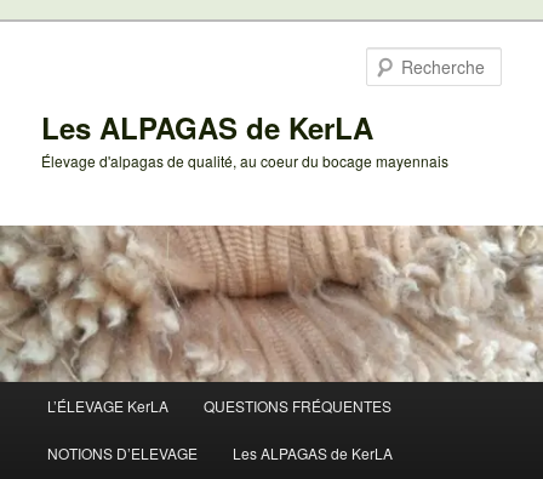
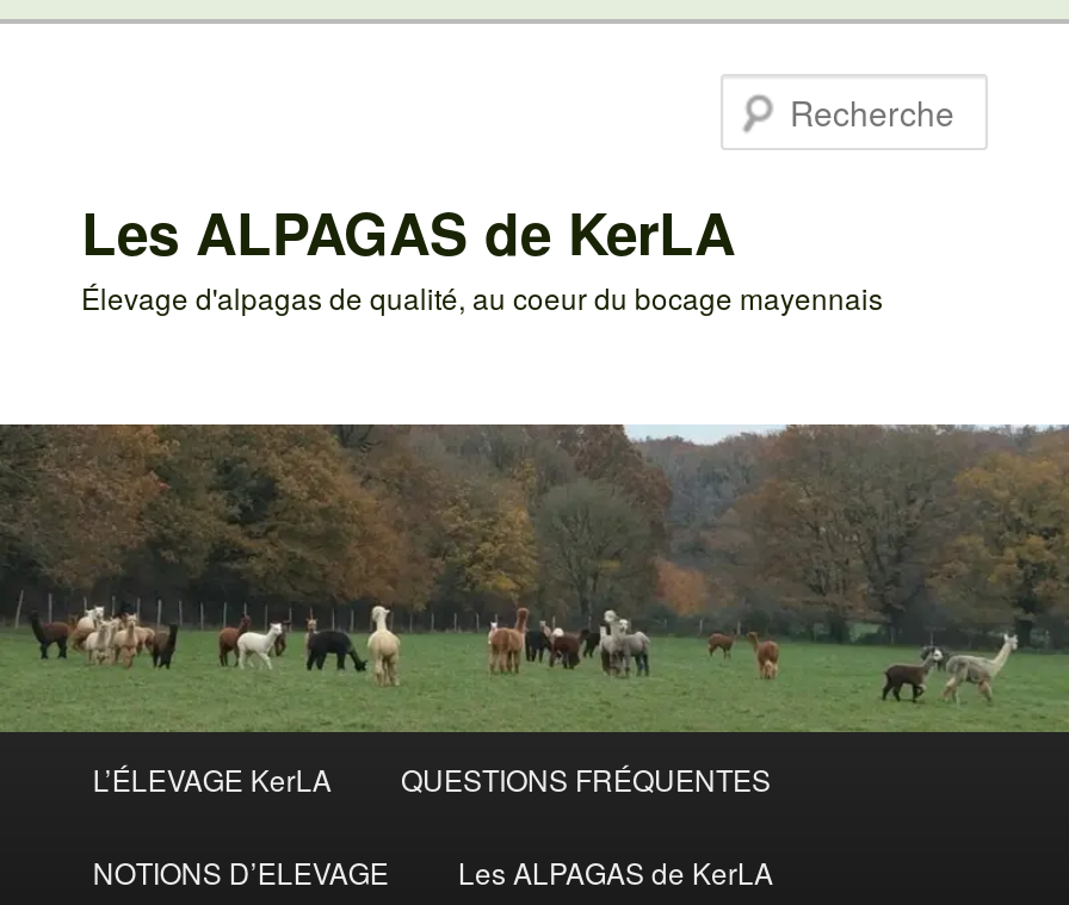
[4,224,539,383] [image] -> [7,422,1062,732] [image]

